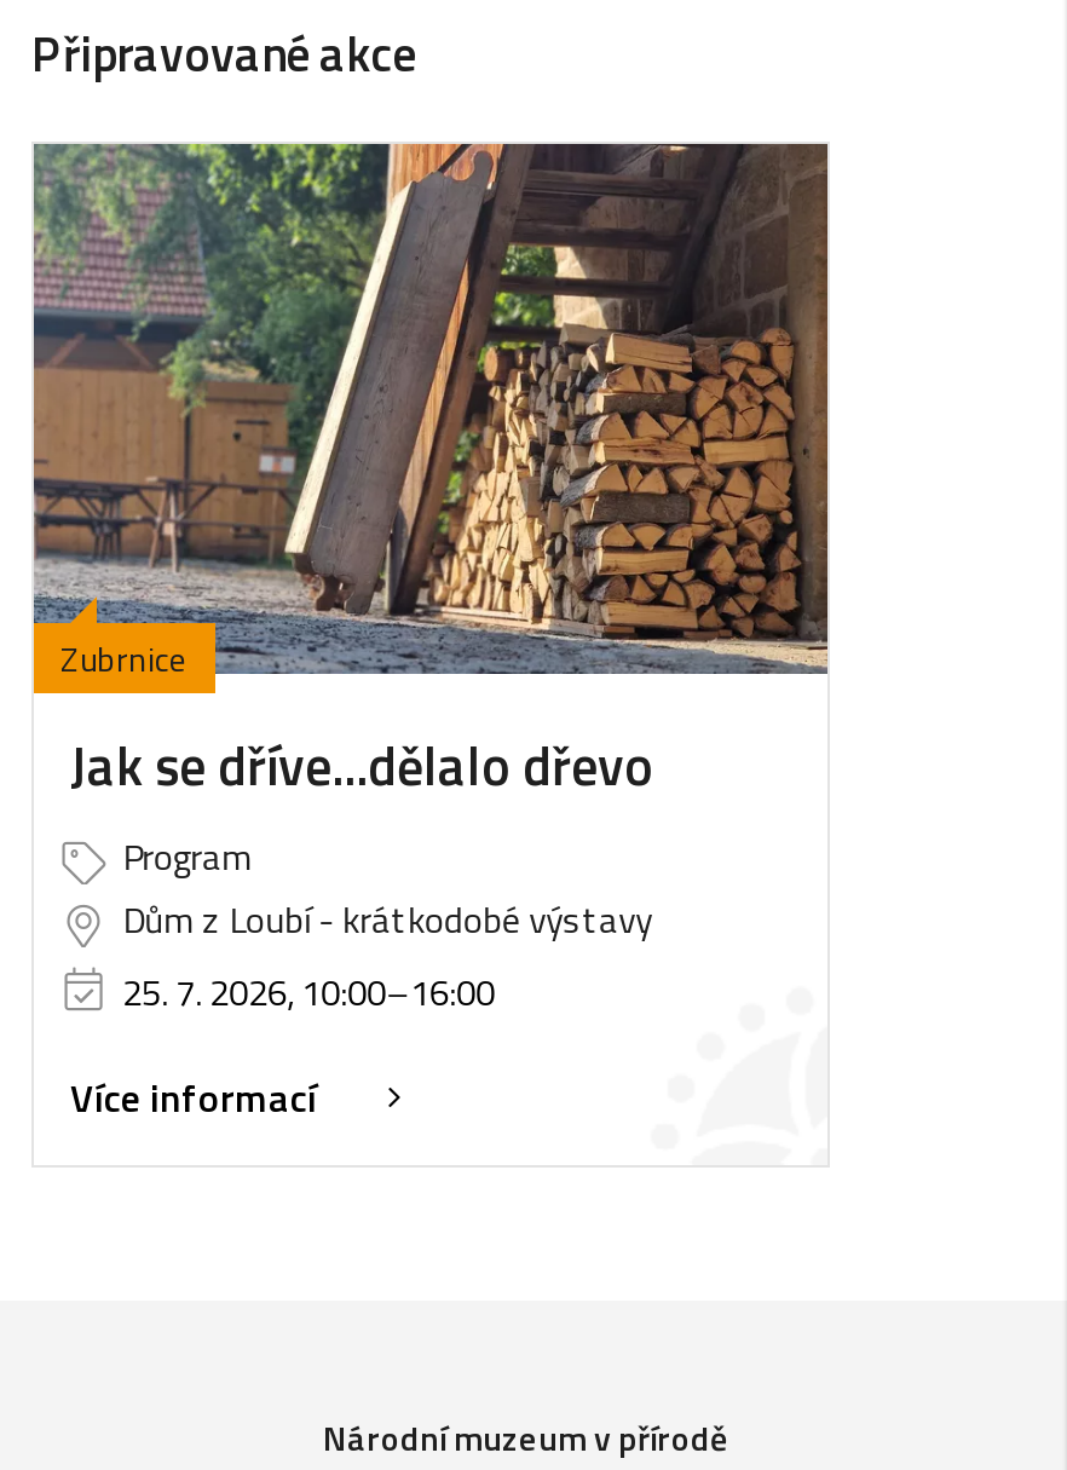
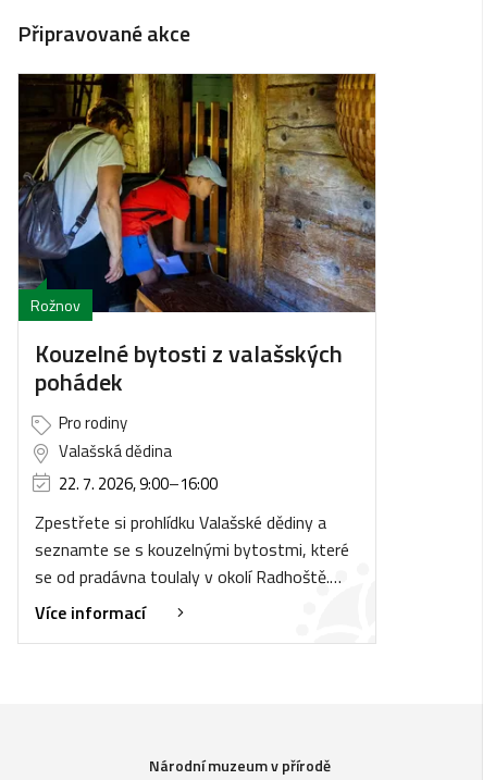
[31,142,830,1019] [image] | Zubrnice | Jak se dříve...dělalo dřevo | Program | Dům z Loubí - krátkodobé výstavy | 25. 7. 2026, 10:00–16:00 -> [17,73,376,589] [image] | Rožnov | Kouzelné bytosti z valašských | pohádek | Pro rodiny | Valašská dědina | 22. 7. 2026, 9:00–16:00 | Zpestřete si prohlídku Valašské dědiny a | seznamte se s kouzelnými bytostmi, které | se od pradávna toulaly v okolí Radhoště.…

